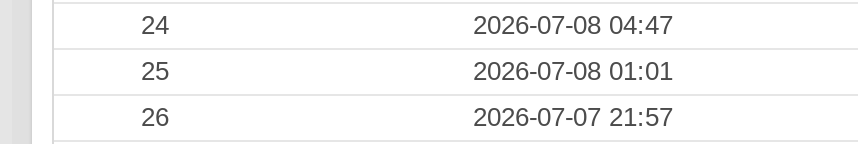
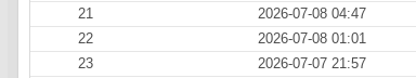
[141,10,169,40] 24 -> [77,5,93,22] 21
[141,56,169,86] 25 -> [77,30,93,47] 22
[141,102,169,132] 26 -> [77,55,93,71] 23

